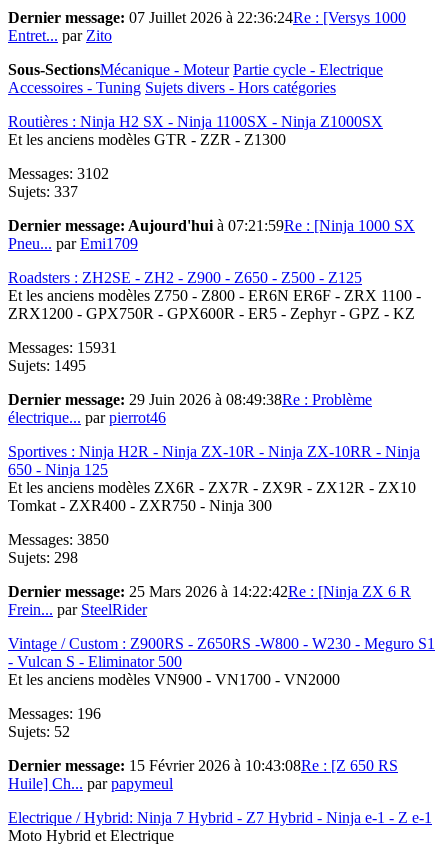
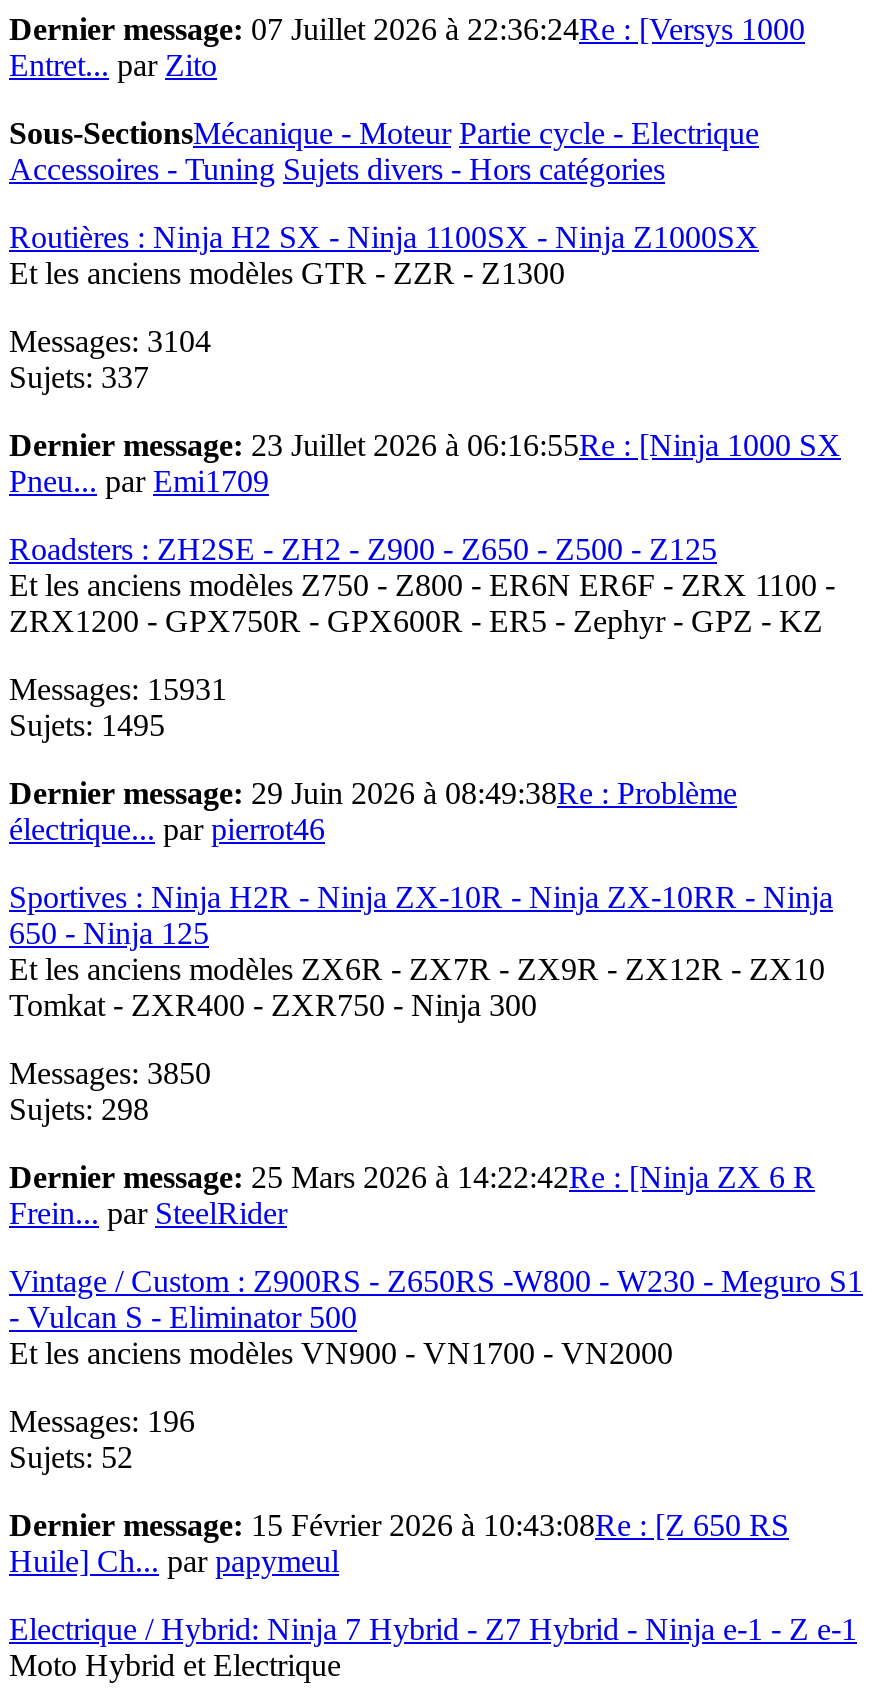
[8,165,109,182] Messages: 3102 -> [9,323,211,357] Messages: 3104
[8,217,415,234] Dernier message: Aujourd'hui à 07:21:59Re : [Ninja 1000 SX -> [9,427,841,461] Dernier message: 23 Juillet 2026 à 06:16:55Re : [Ninja 1000 SX

